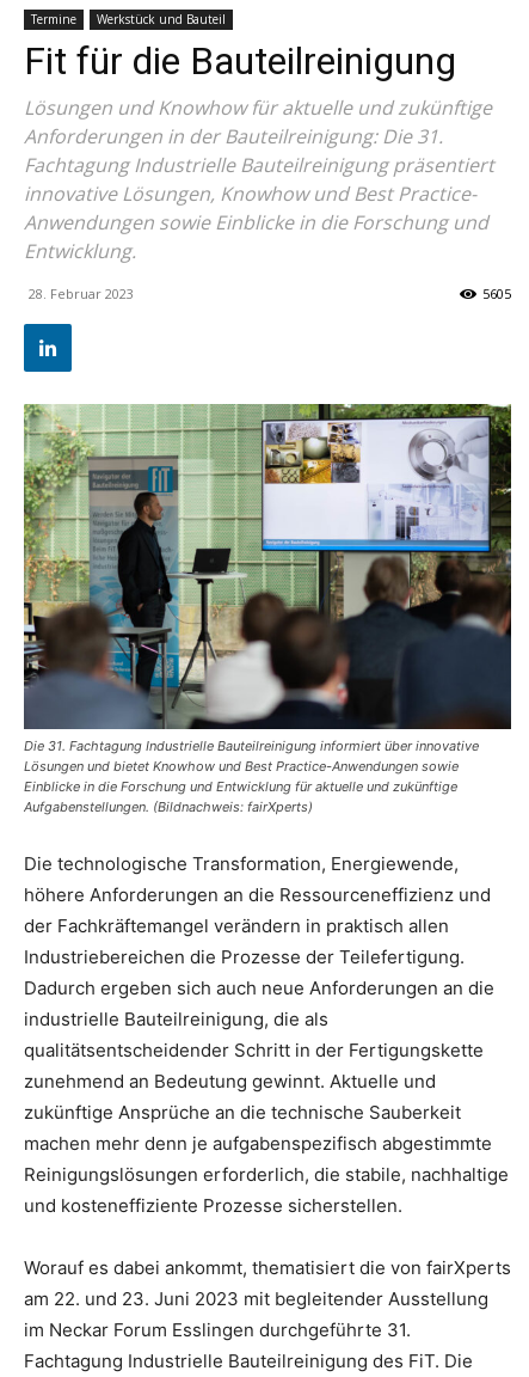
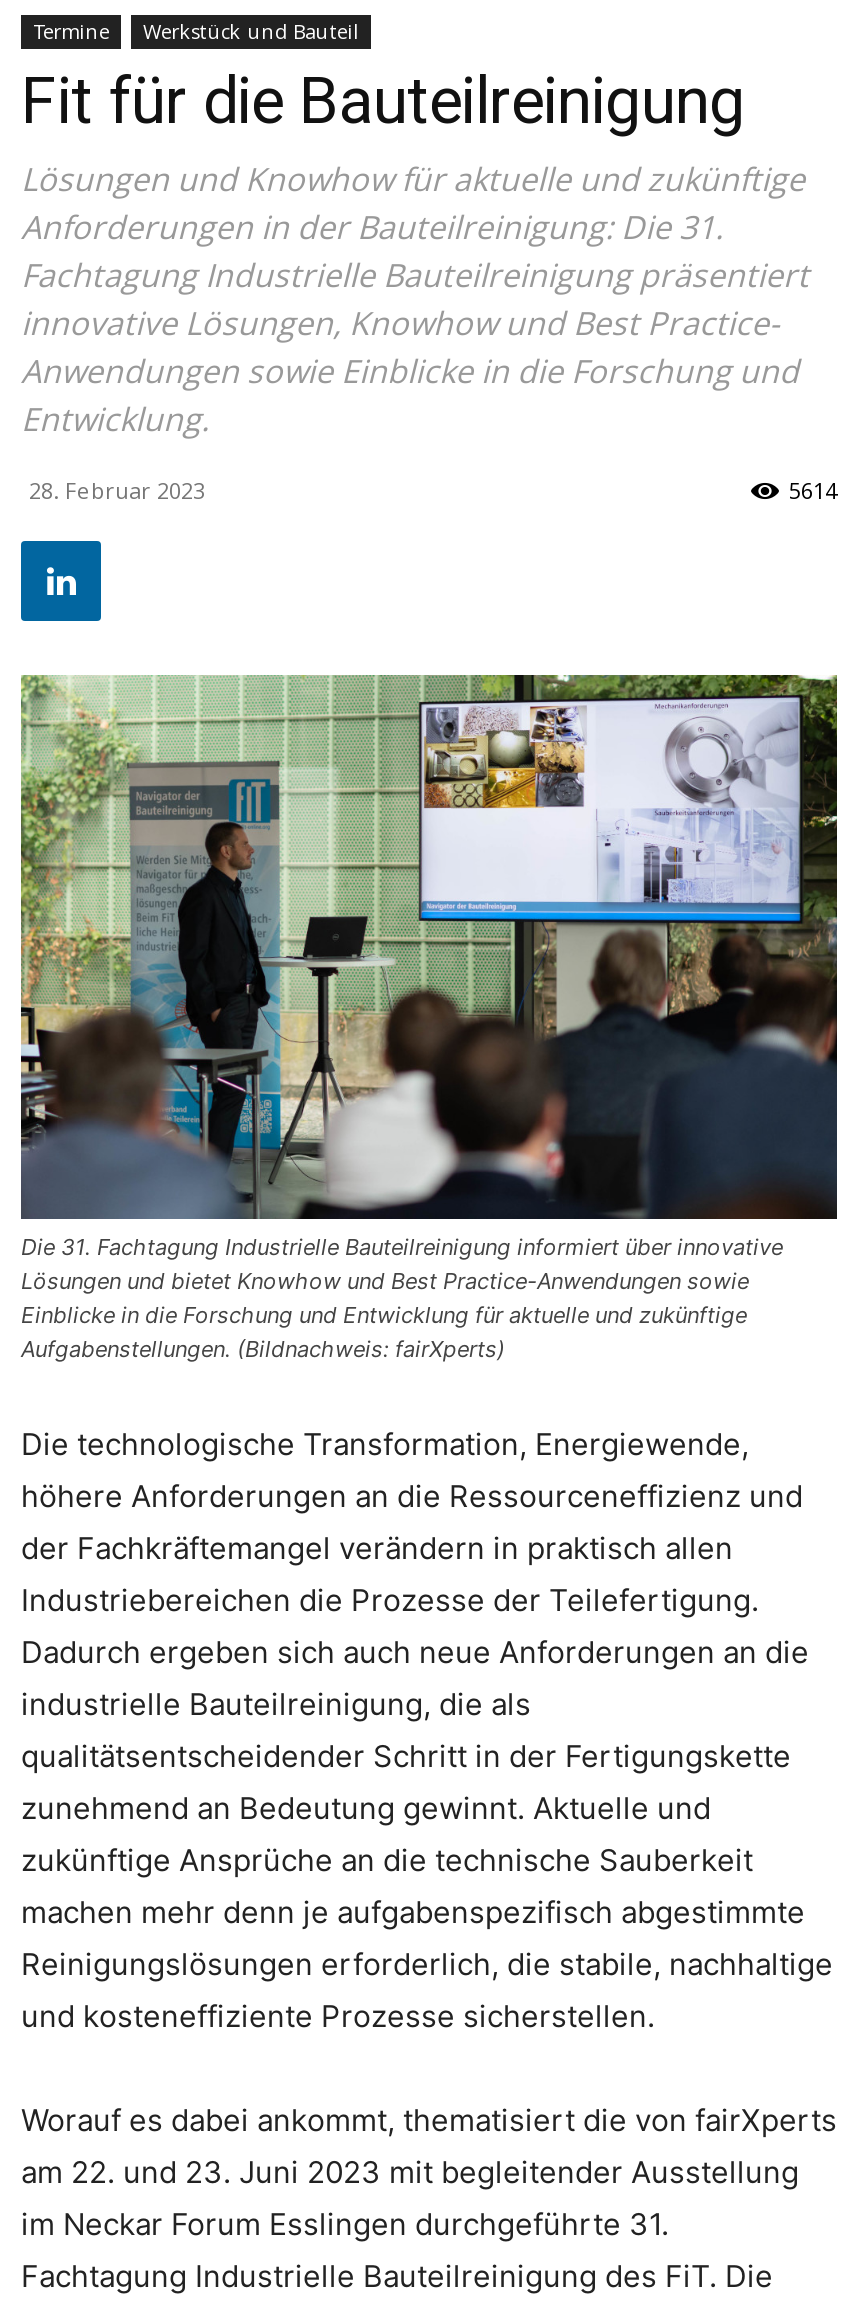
[482,284,511,302] 5605 -> [789,475,837,505] 5614

